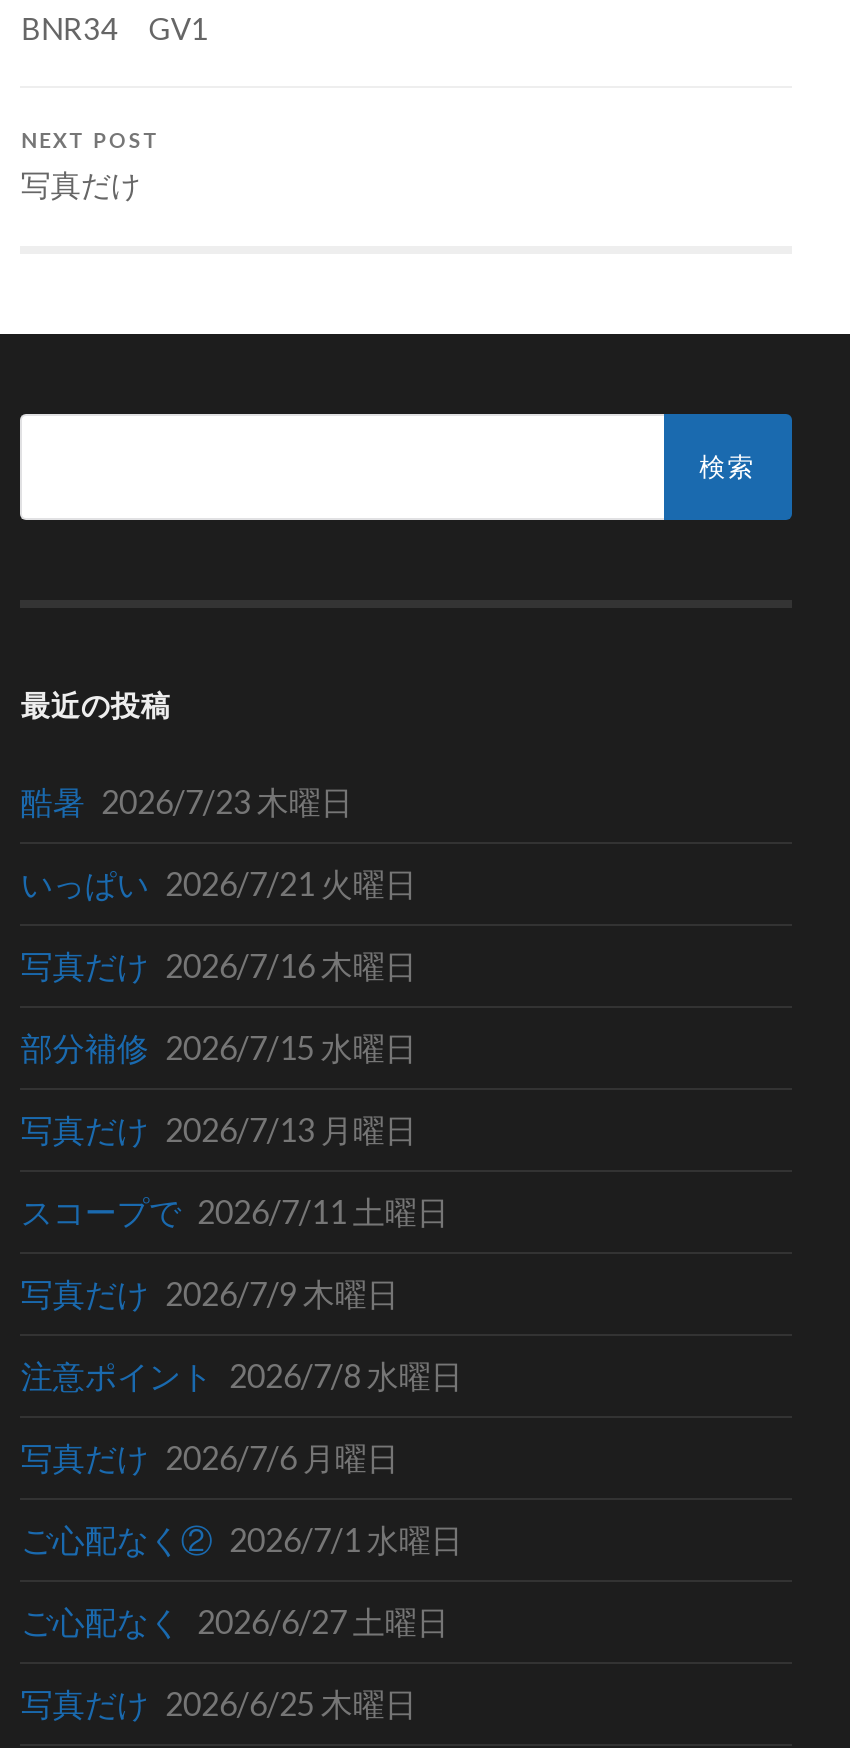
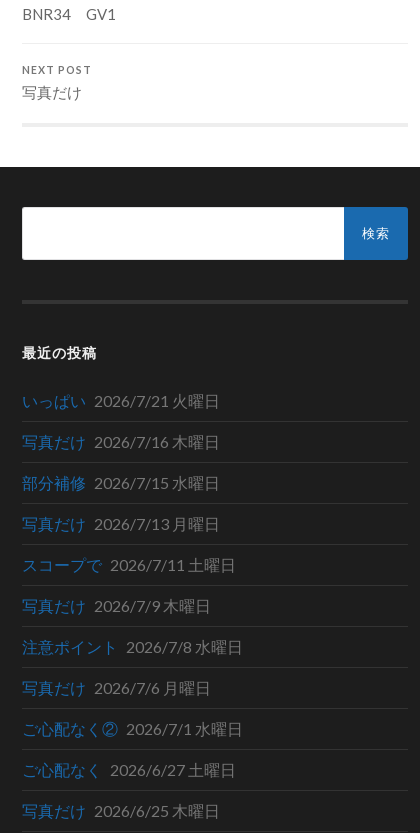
[21,783,353,821] 酷暑 2026/7/23 木曜日 -> none

